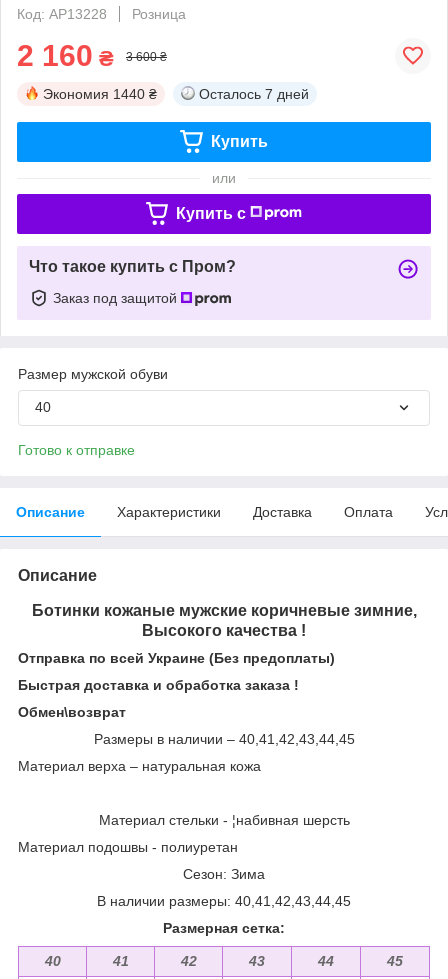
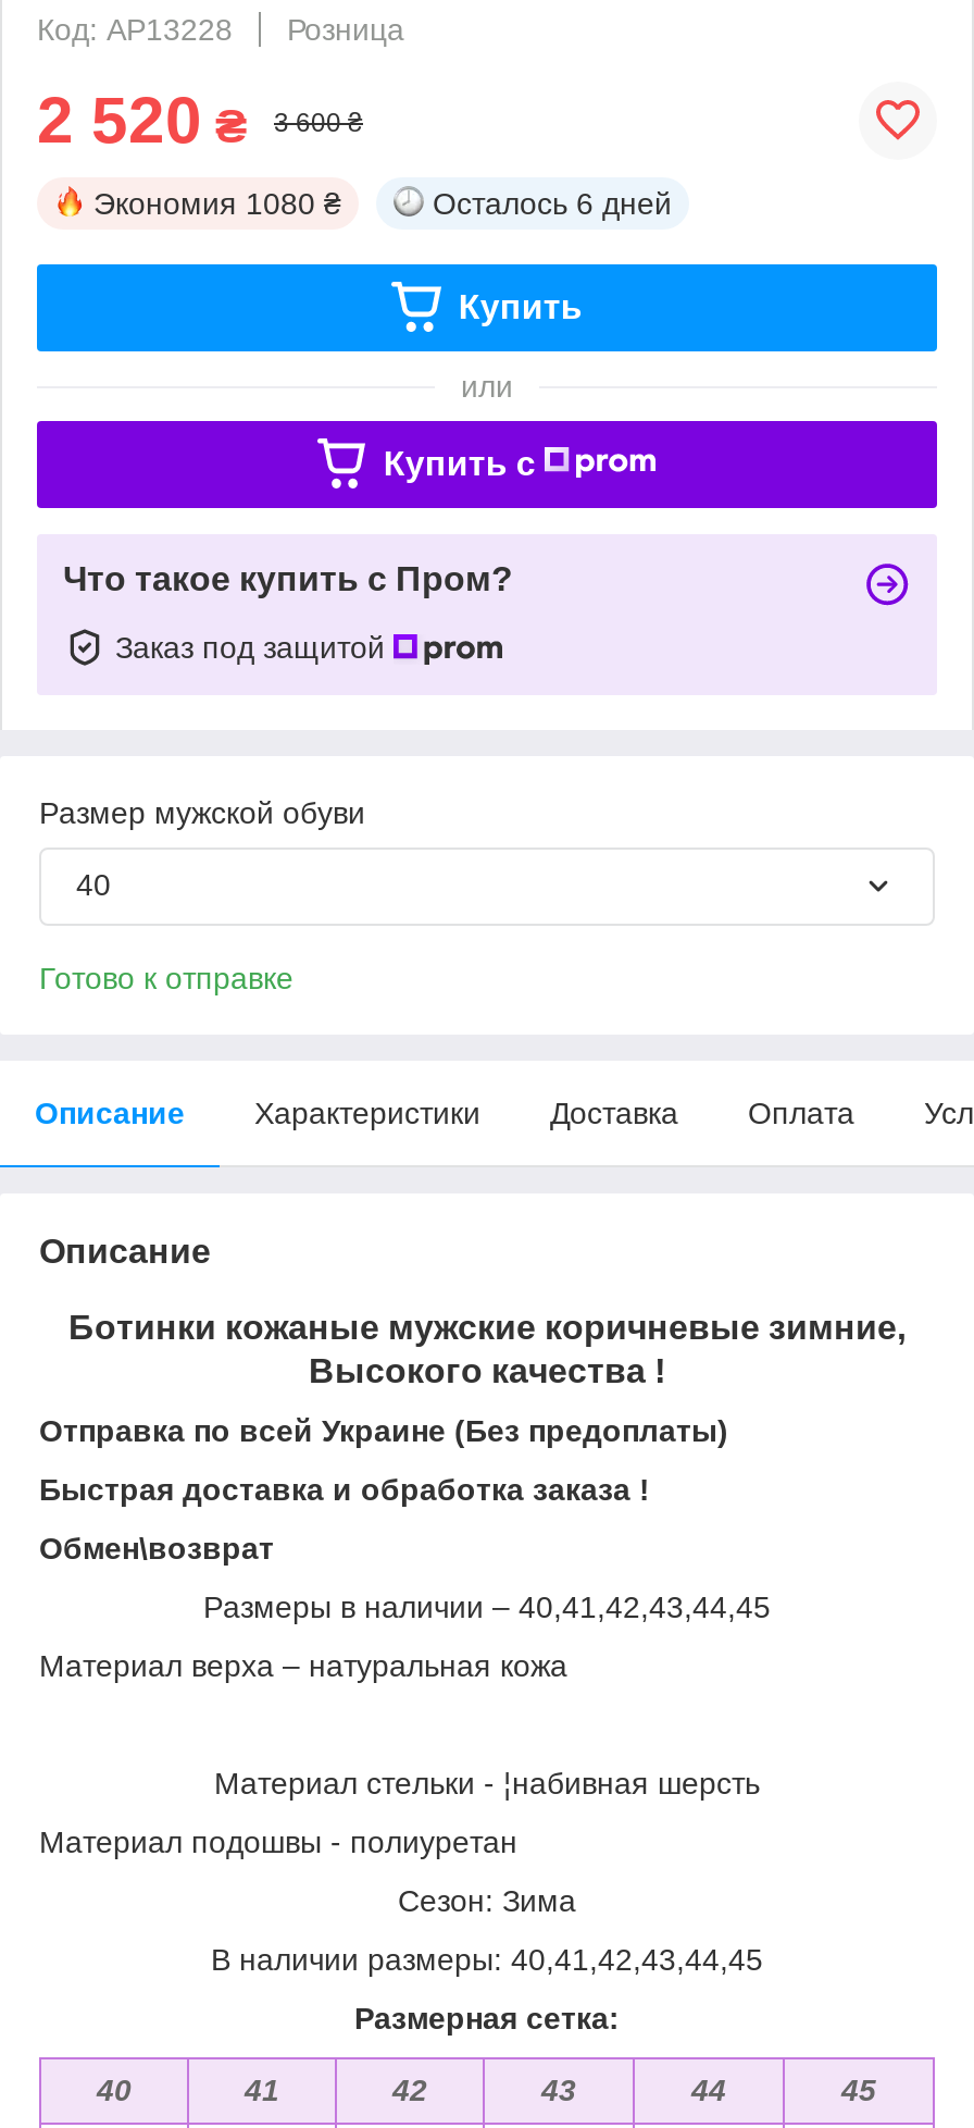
[17,39,114,72] 2 160 ₴ -> [37,83,248,155] 2 520 ₴
[43,86,157,102] Экономия 1440 ₴ -> [93,186,341,220] Экономия 1080 ₴
[199,86,309,102] Осталось 7 дней -> [433,186,672,220] Осталось 6 дней

